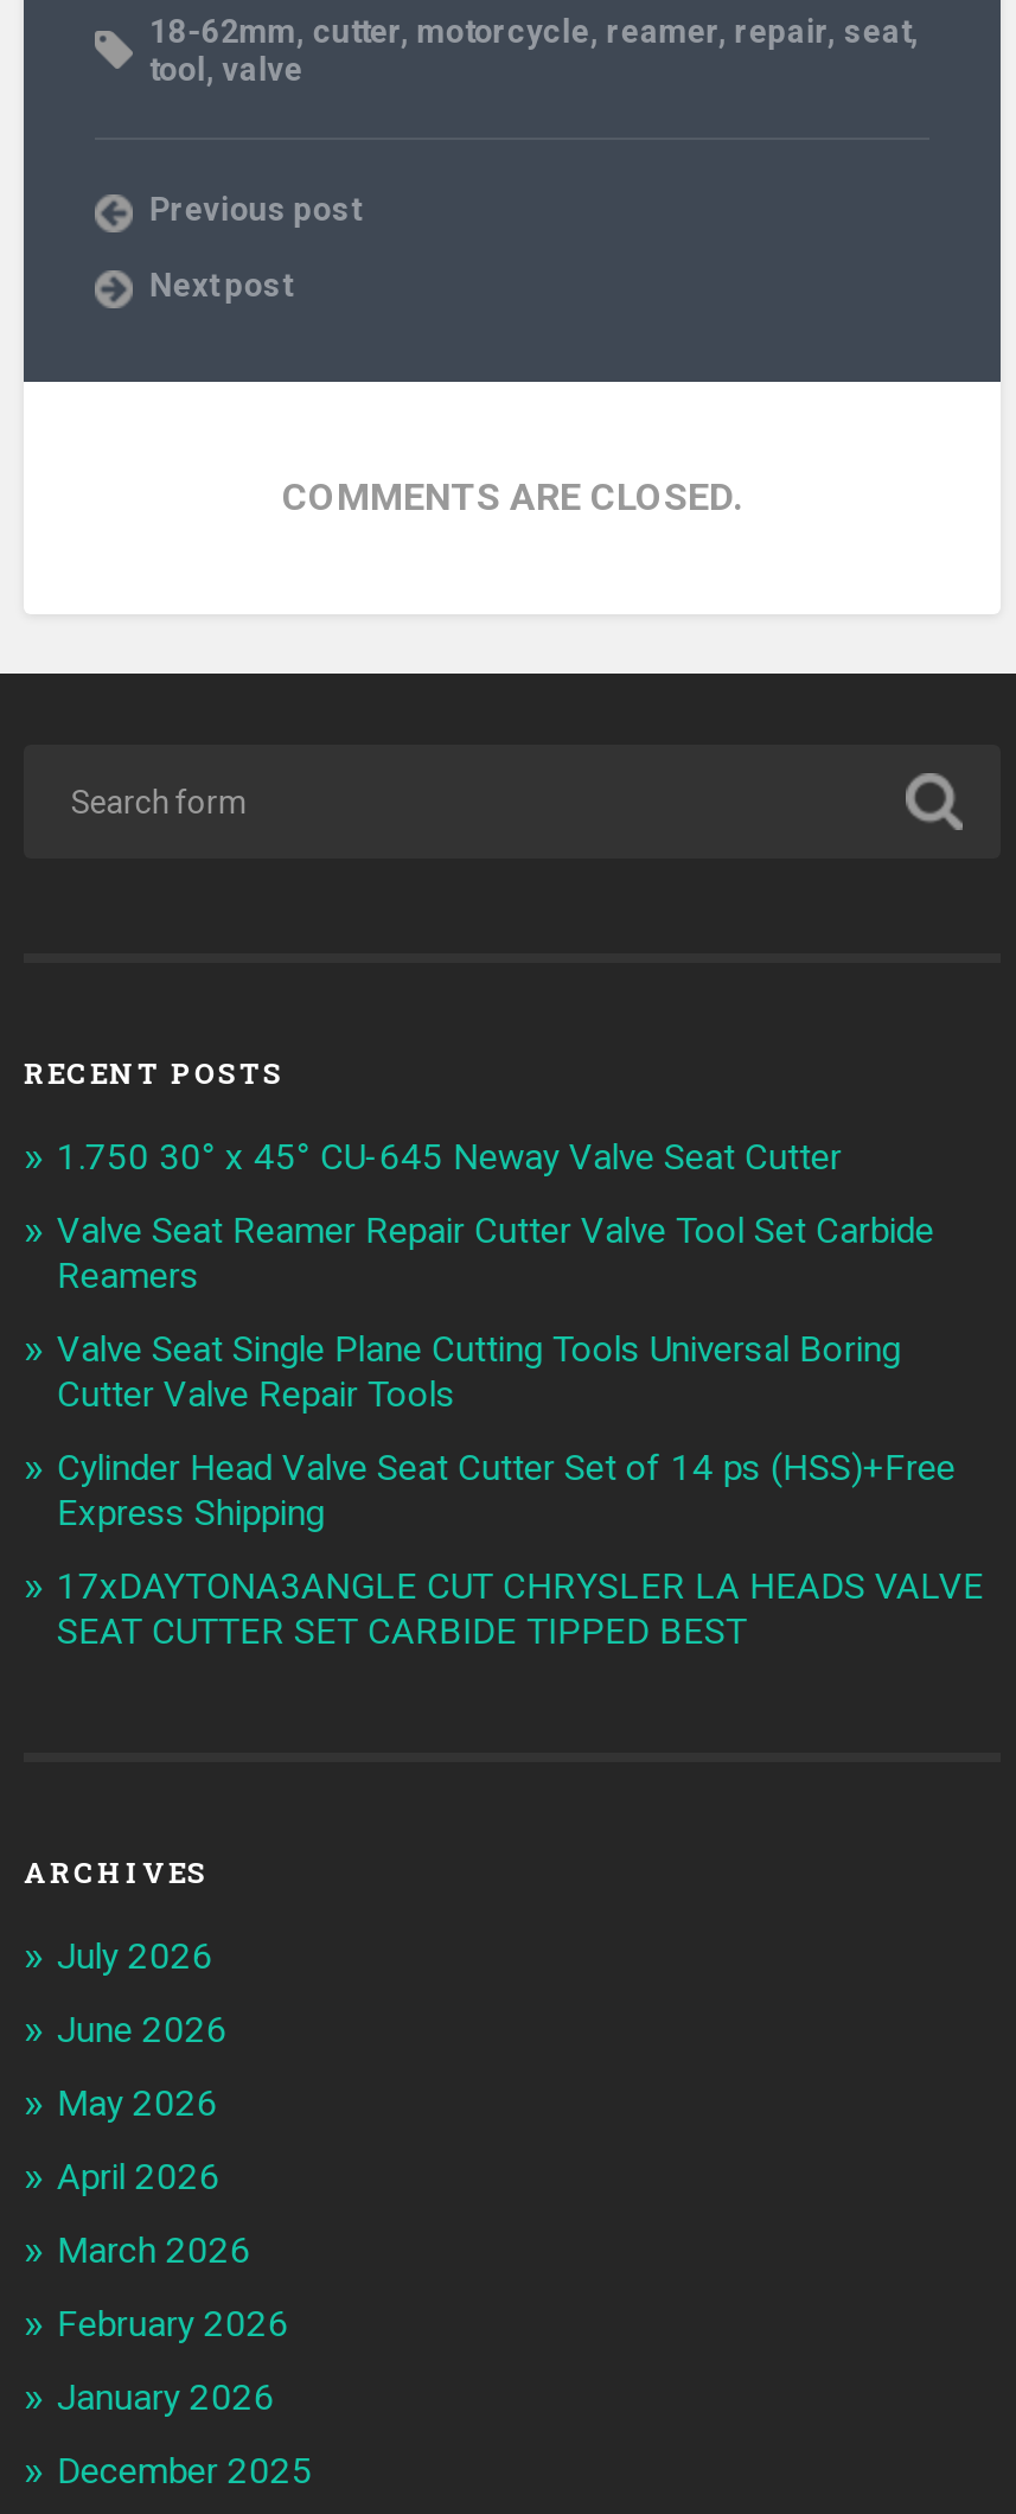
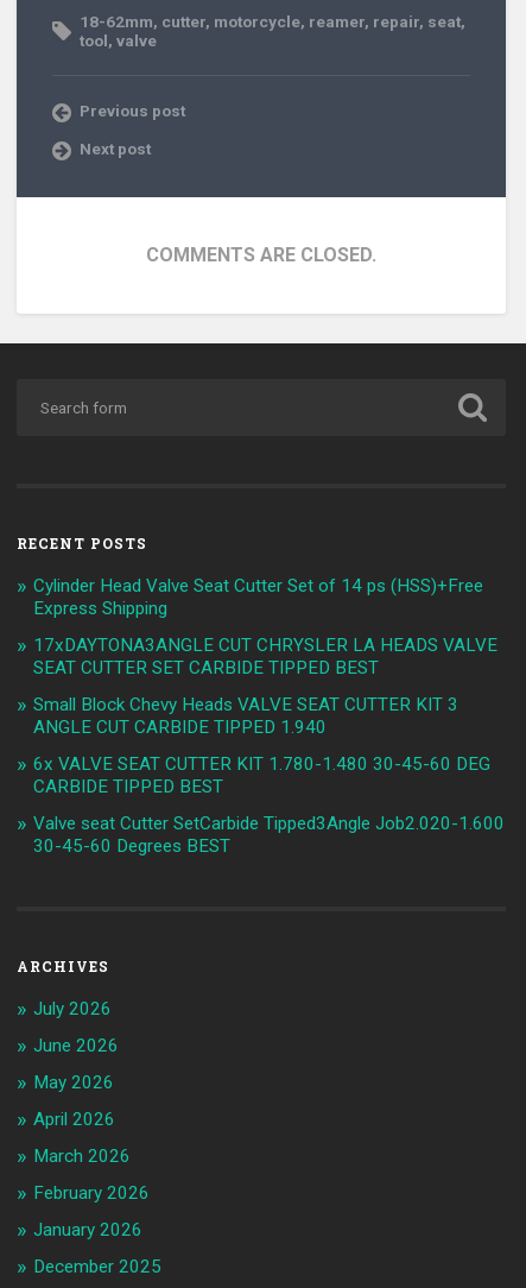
[57,1136,934,1416] 1.750 30° x 45° CU-645 Neway Valve Seat Cutter | Valve Seat Reamer Repair Cutter Valve Tool Set Carbide | Reamers | Valve Seat Single Plane Cutting Tools Universal Boring | Cutter Valve Repair Tools -> none
moved [57,1447,984,1653] -> [33,575,497,678]: Cylinder Head Valve Seat Cutter Set of 14 ps (HSS)+Free | Express Shipping | 17xDAYTONA3ANGLE CUT CHRYSLER LA HEADS VALVE | SEAT CUTTER SET CARBIDE TIPPED BEST
none -> [33,694,505,857] Small Block Chevy Heads VALVE SEAT CUTTER KIT 3 | ANGLE CUT CARBIDE TIPPED 1.940 | 6x VALVE SEAT CUTTER KIT 1.780-1.480 30-45-60 DEG | CARBIDE TIPPED BEST | Valve seat Cutter SetCarbide Tipped3Angle Job2.020-1.600 | 30-45-60 Degrees BEST

